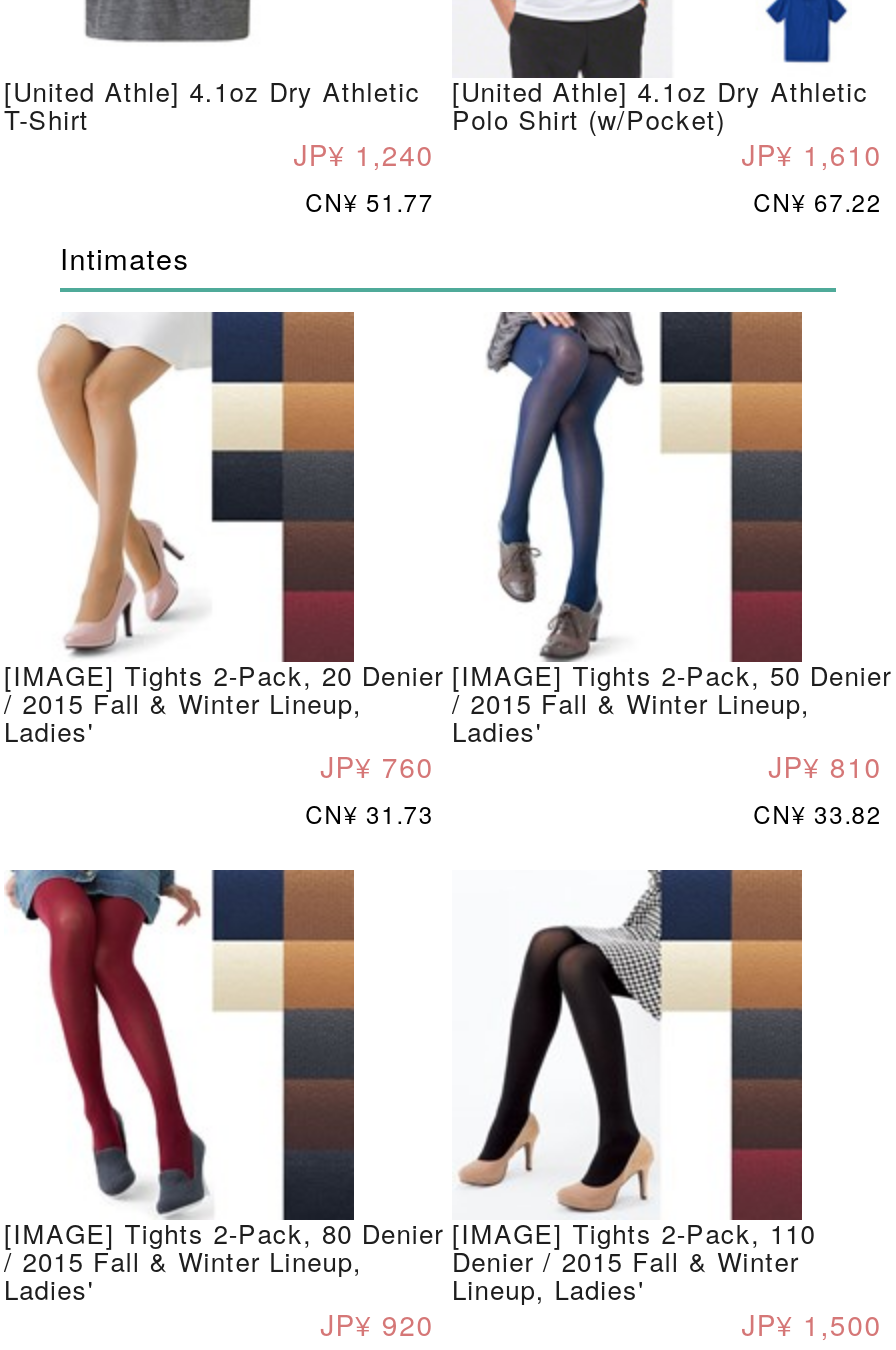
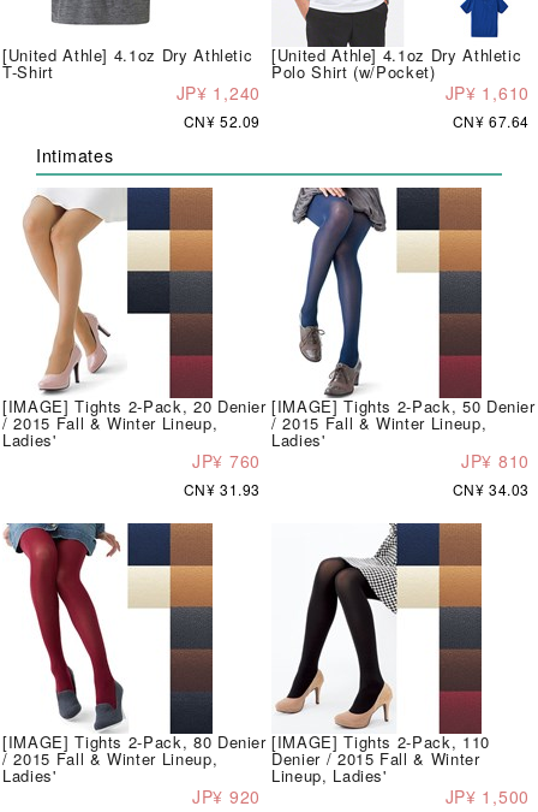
[305,185,434,219] CN¥ 51.77 -> [183,111,261,132] CN¥ 52.09
[753,185,882,219] CN¥ 67.22 -> [452,111,530,132] CN¥ 67.64
[305,796,434,830] CN¥ 31.73 -> [183,479,261,499] CN¥ 31.93
[753,796,882,830] CN¥ 33.82 -> [452,479,530,499] CN¥ 34.03

